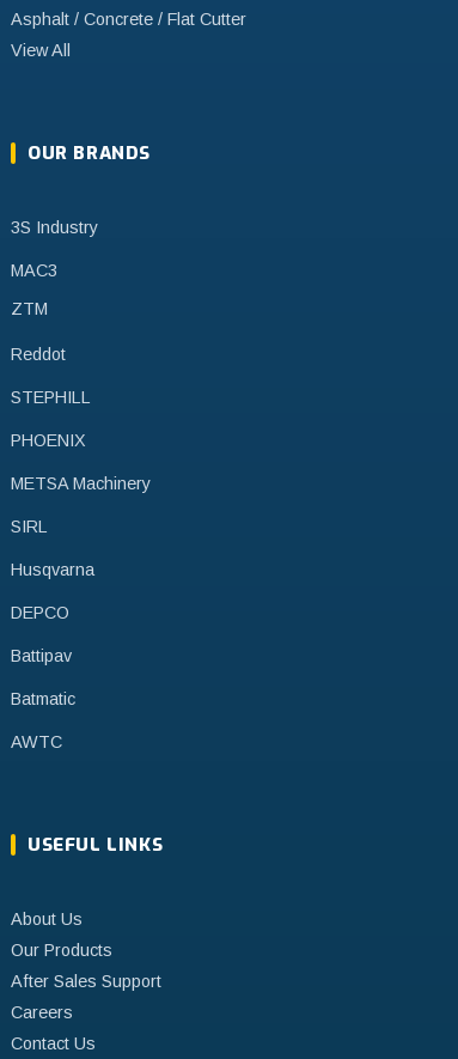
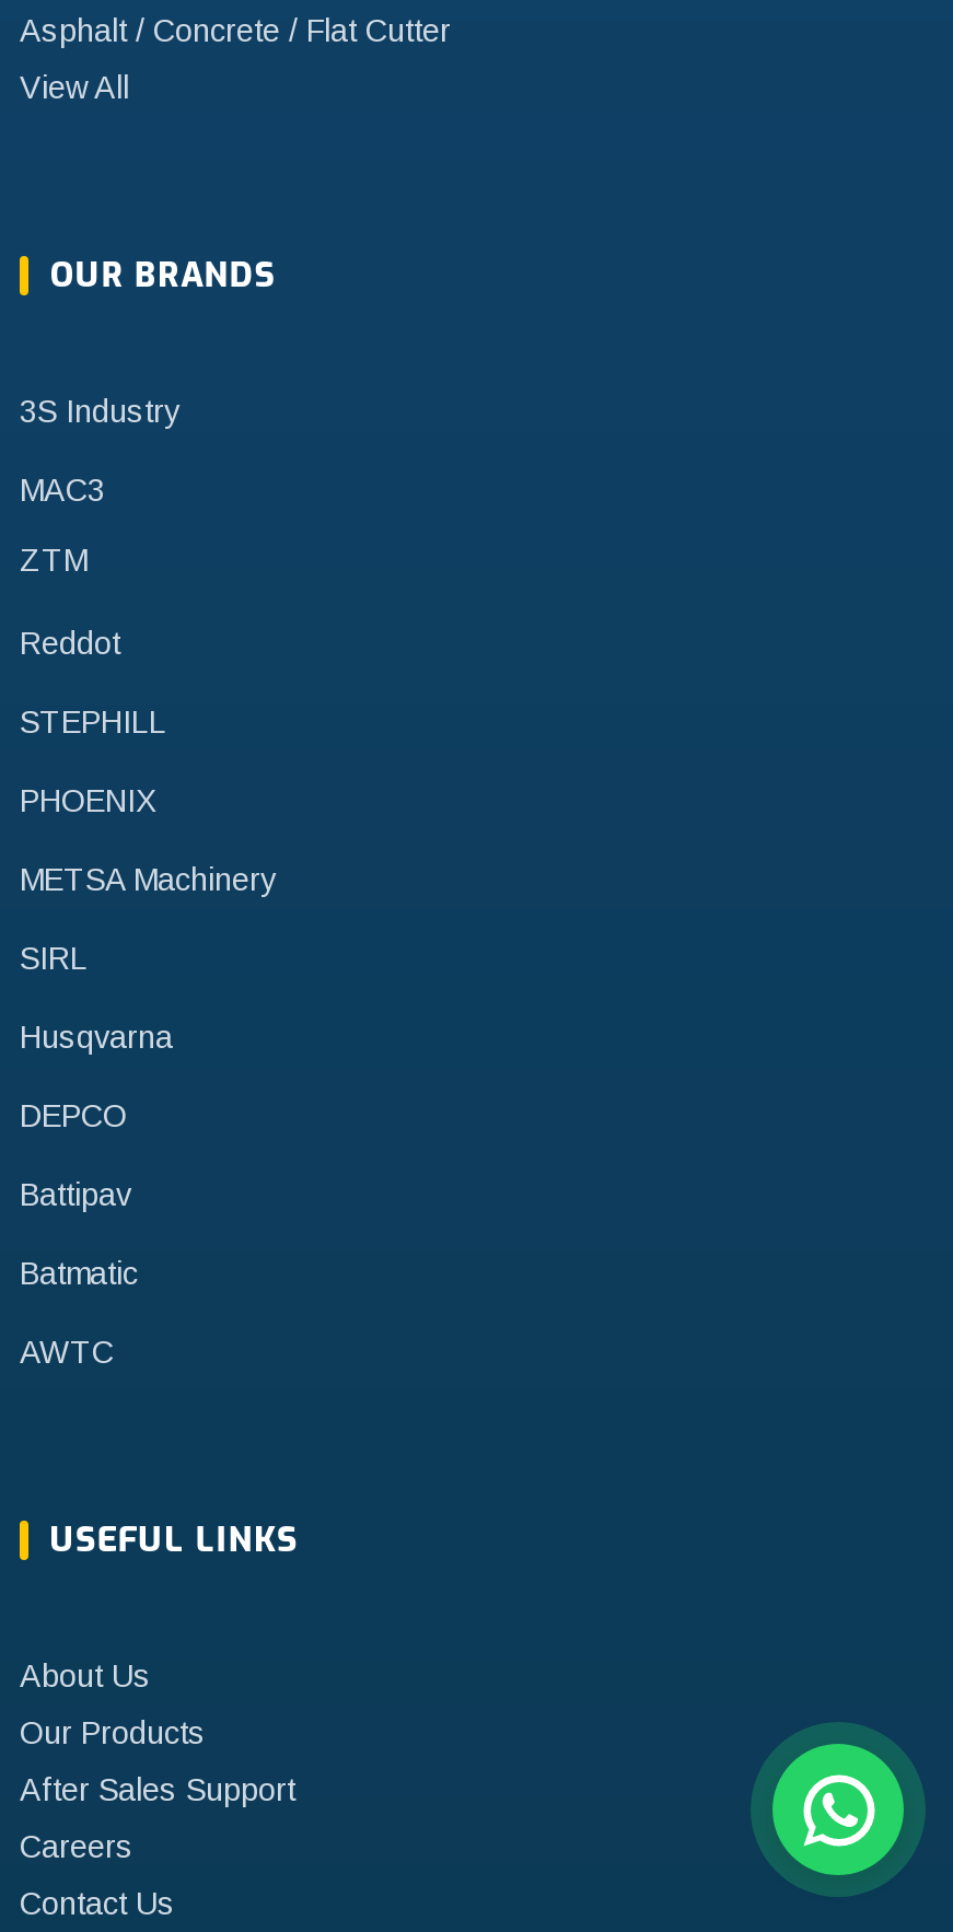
none -> [751,1722,926,1897] [image]

